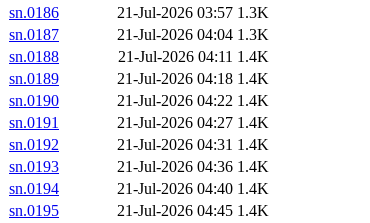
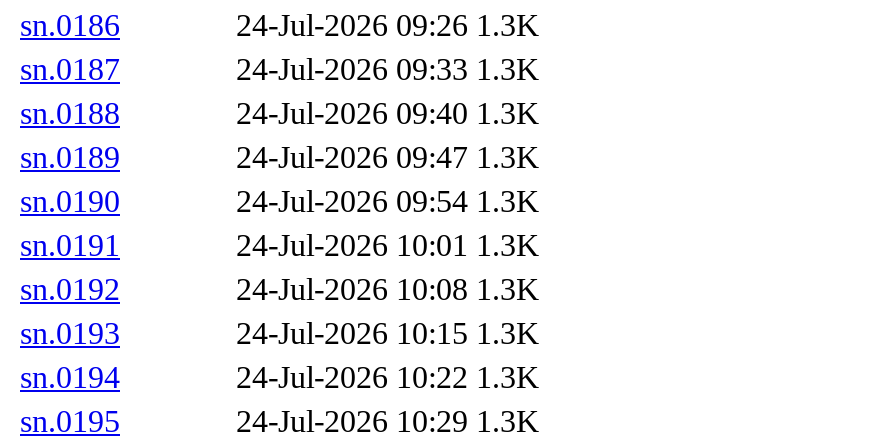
[117,4,269,21] 21-Jul-2026 03:57 1.3K -> [236,9,540,43] 24-Jul-2026 09:26 1.3K
[117,26,269,43] 21-Jul-2026 04:04 1.3K -> [236,53,540,87] 24-Jul-2026 09:33 1.3K
[118,48,269,65] 21-Jul-2026 04:11 1.4K -> [236,97,540,131] 24-Jul-2026 09:40 1.3K
[117,70,269,87] 21-Jul-2026 04:18 1.4K -> [236,141,540,175] 24-Jul-2026 09:47 1.3K
[117,92,269,109] 21-Jul-2026 04:22 1.4K -> [236,185,540,219] 24-Jul-2026 09:54 1.3K
[117,114,269,131] 21-Jul-2026 04:27 1.4K -> [236,229,540,263] 24-Jul-2026 10:01 1.3K
[117,136,269,153] 21-Jul-2026 04:31 1.4K -> [236,273,540,307] 24-Jul-2026 10:08 1.3K
[117,158,269,175] 21-Jul-2026 04:36 1.4K -> [236,317,540,351] 24-Jul-2026 10:15 1.3K
[117,180,269,197] 21-Jul-2026 04:40 1.4K -> [236,361,540,395] 24-Jul-2026 10:22 1.3K
[117,202,269,219] 21-Jul-2026 04:45 1.4K -> [236,405,540,439] 24-Jul-2026 10:29 1.3K

